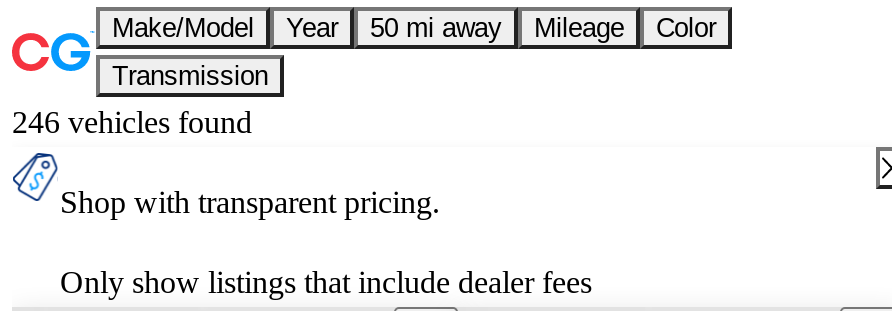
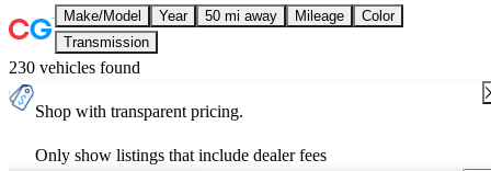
[12,105,252,139] 246 vehicles found -> [9,58,140,77] 230 vehicles found

